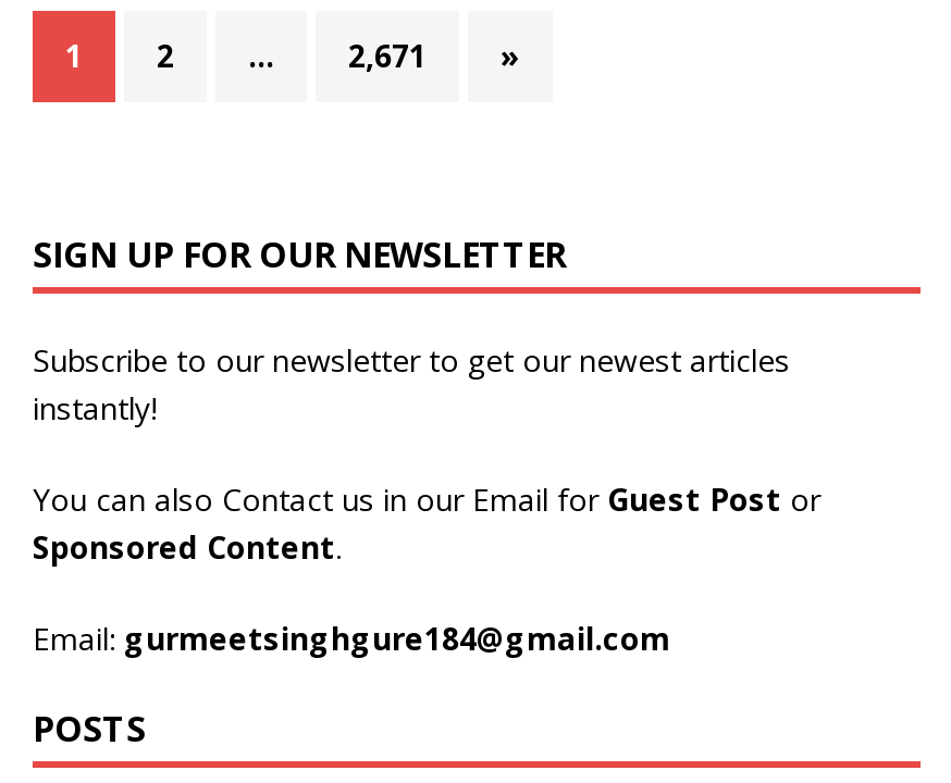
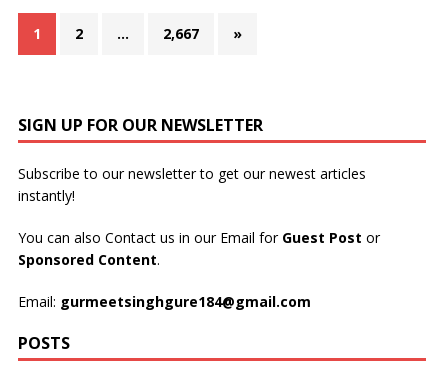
[348,35,427,76] 2,671 -> [163,24,199,43] 2,667

